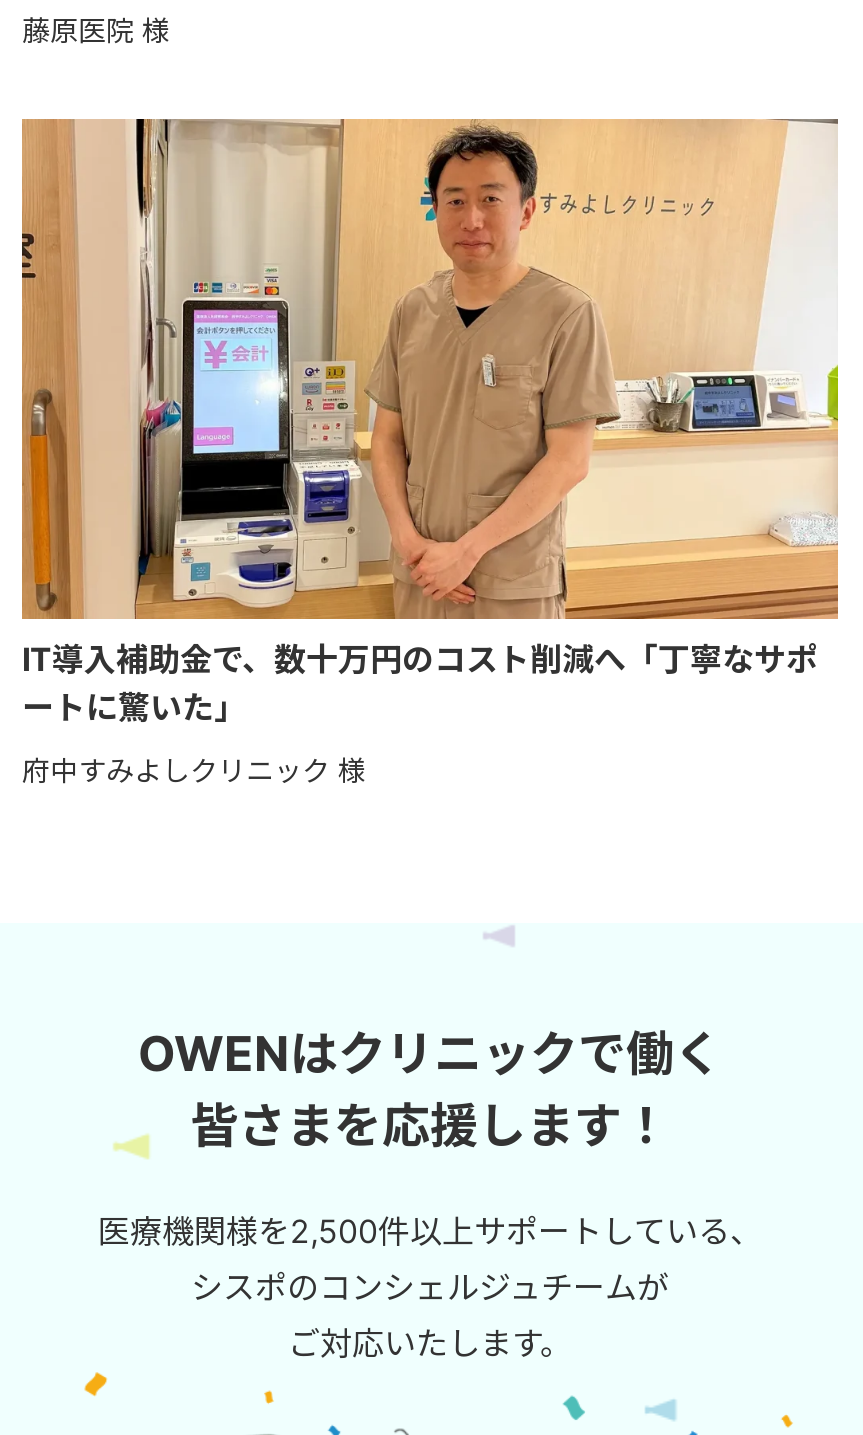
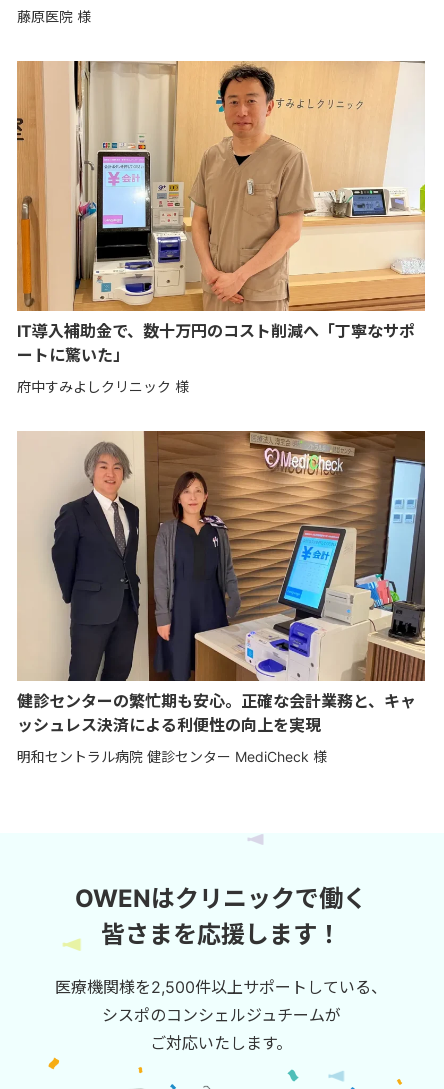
none -> [17,430,426,765] [image] | 健診センターの繁忙期も安心。正確な会計業務と、キャ | ッシュレス決済による利便性の向上を実現 | 明和セントラル病院 健診センター MediCheck 様

